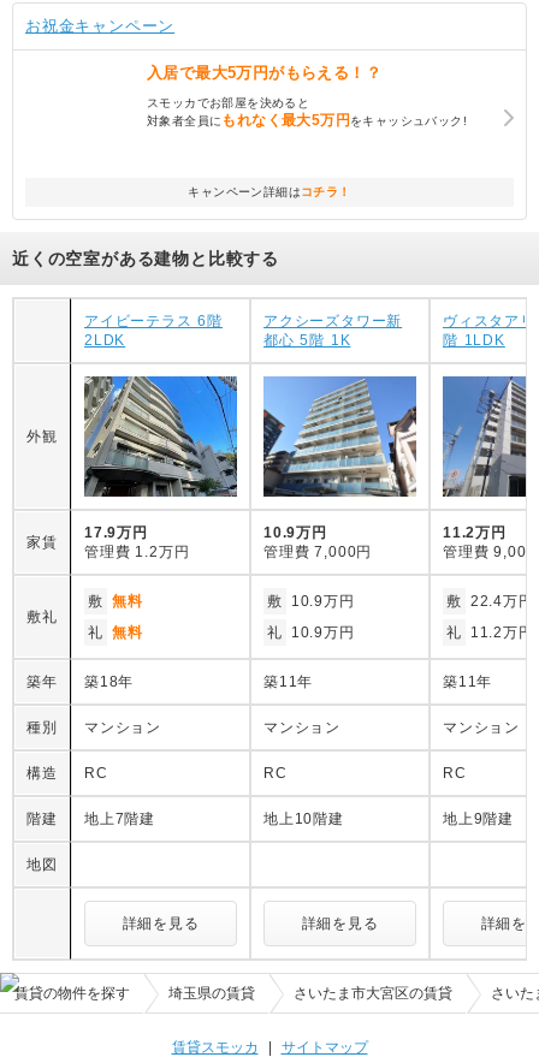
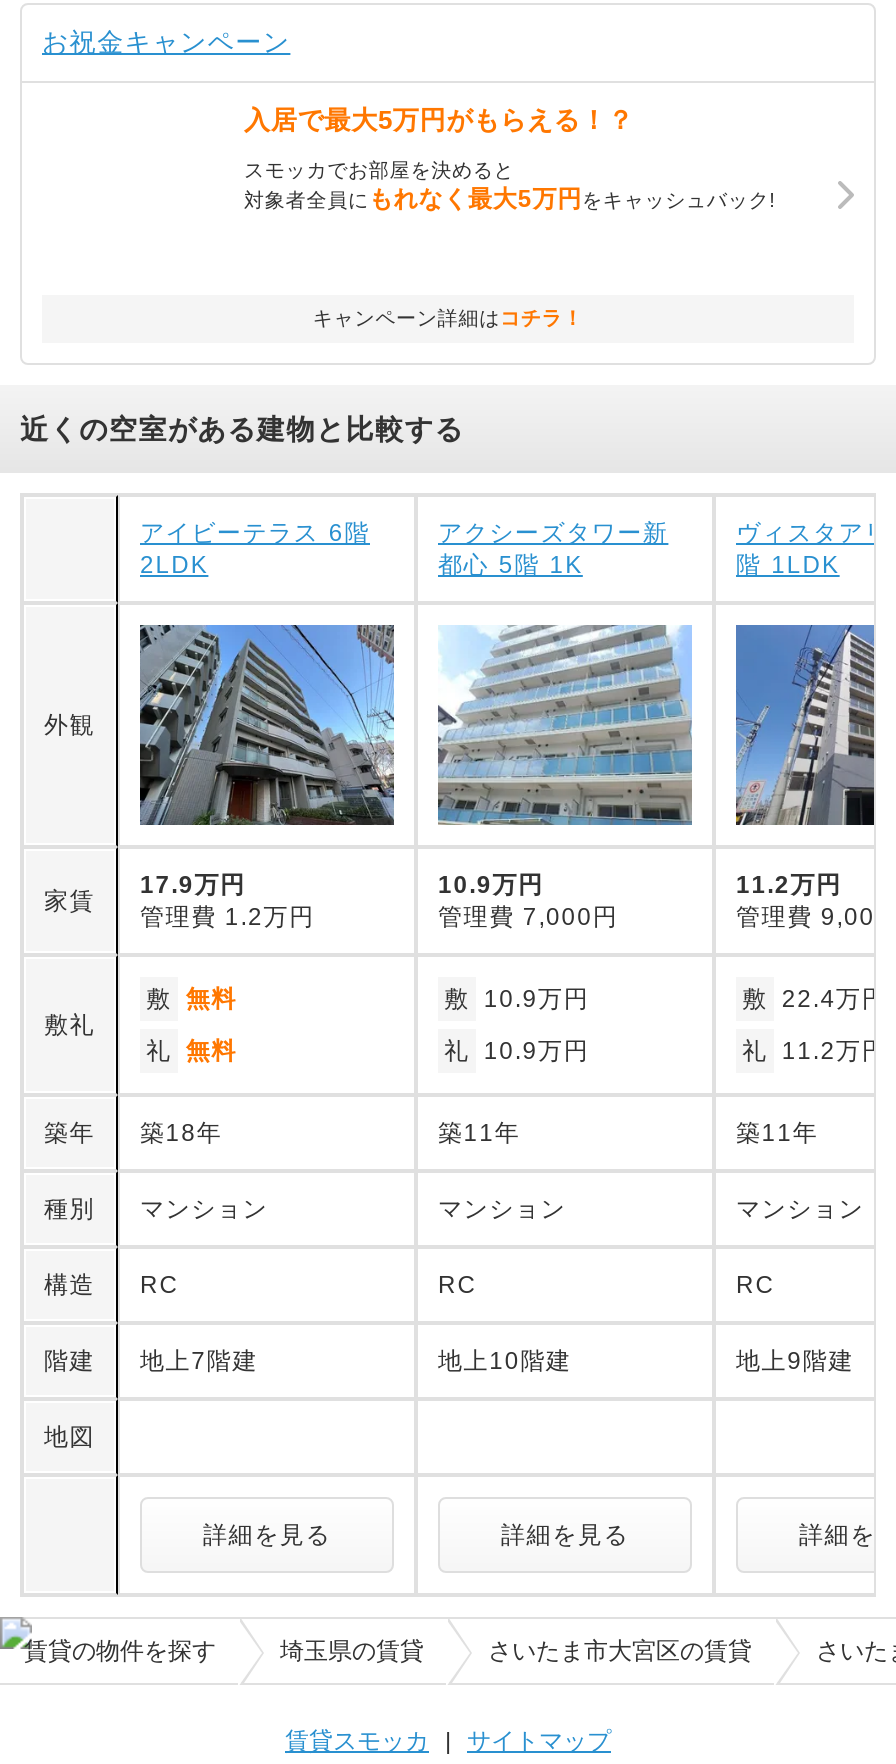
[83,375,238,498] [image] -> [138,623,396,827] [image]
[262,375,417,498] [image] -> [436,623,694,827] [image]

